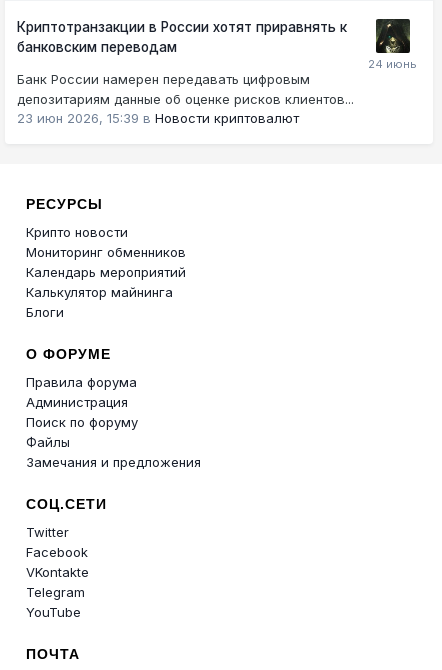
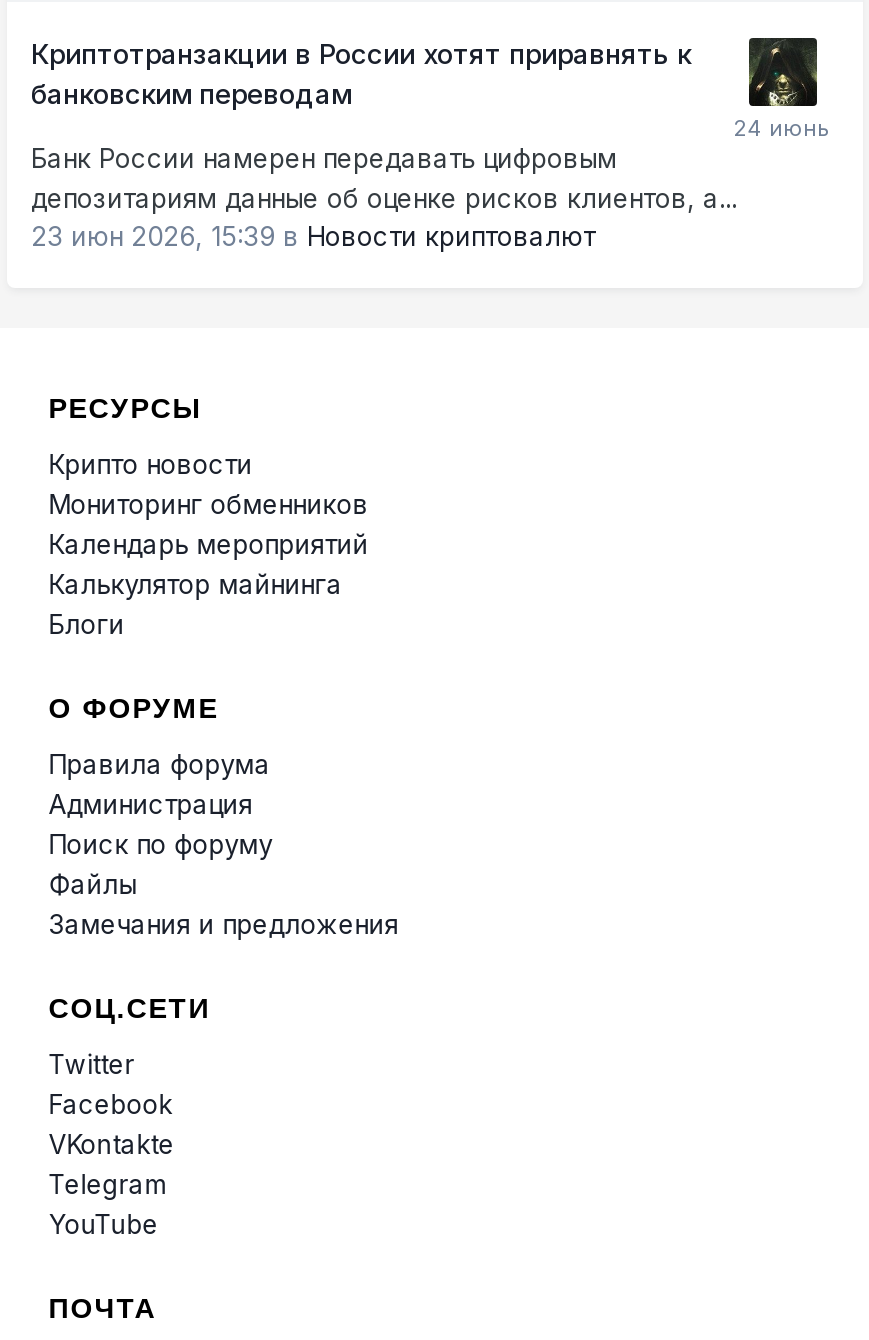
[17,91,354,107] депозитариям данные об оценке рисков клиентов... -> [31,182,737,214] депозитариям данные об оценке рисков клиентов, а...

